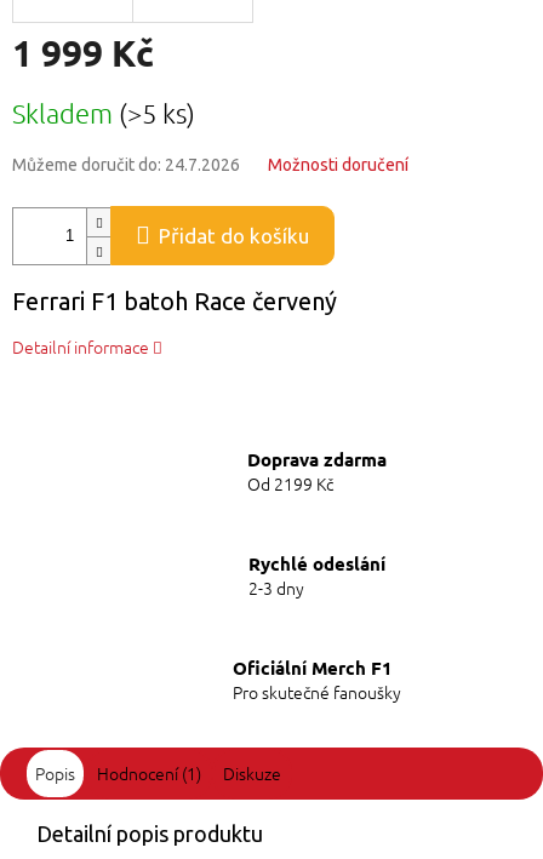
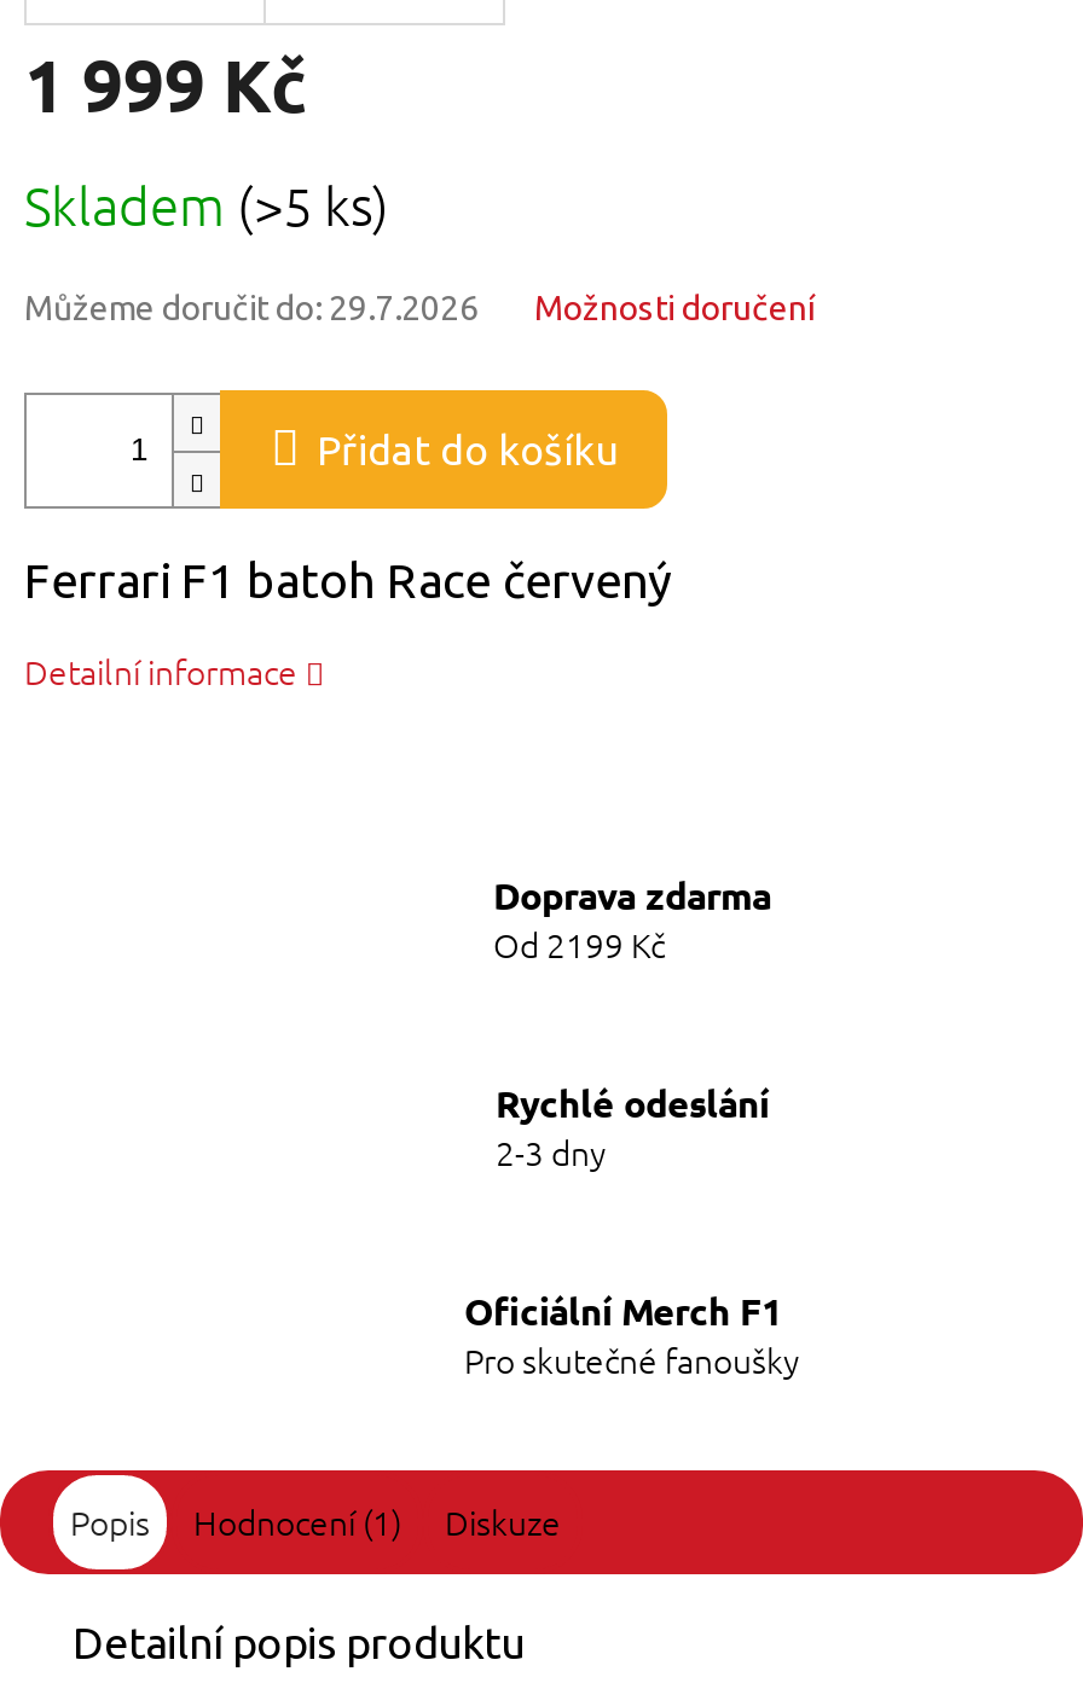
[12,156,240,175] Můžeme doručit do: 24.7.2026 -> [24,290,479,328] Můžeme doručit do: 29.7.2026

